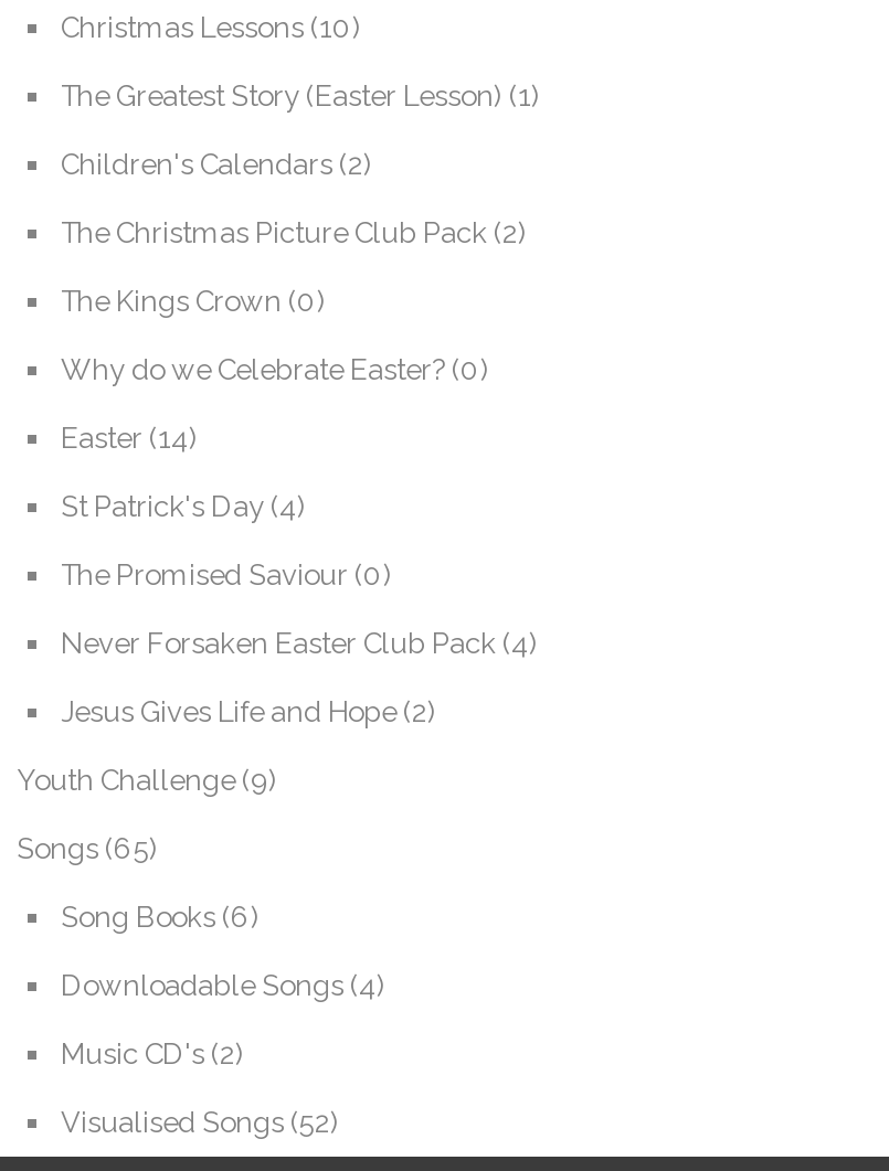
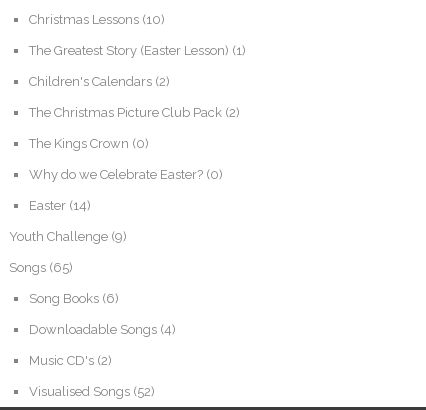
[61,490,538,729] St Patrick's Day (4) | The Promised Saviour (0) | Never Forsaken Easter Club Pack (4) | Jesus Gives Life and Hope (2) -> none

